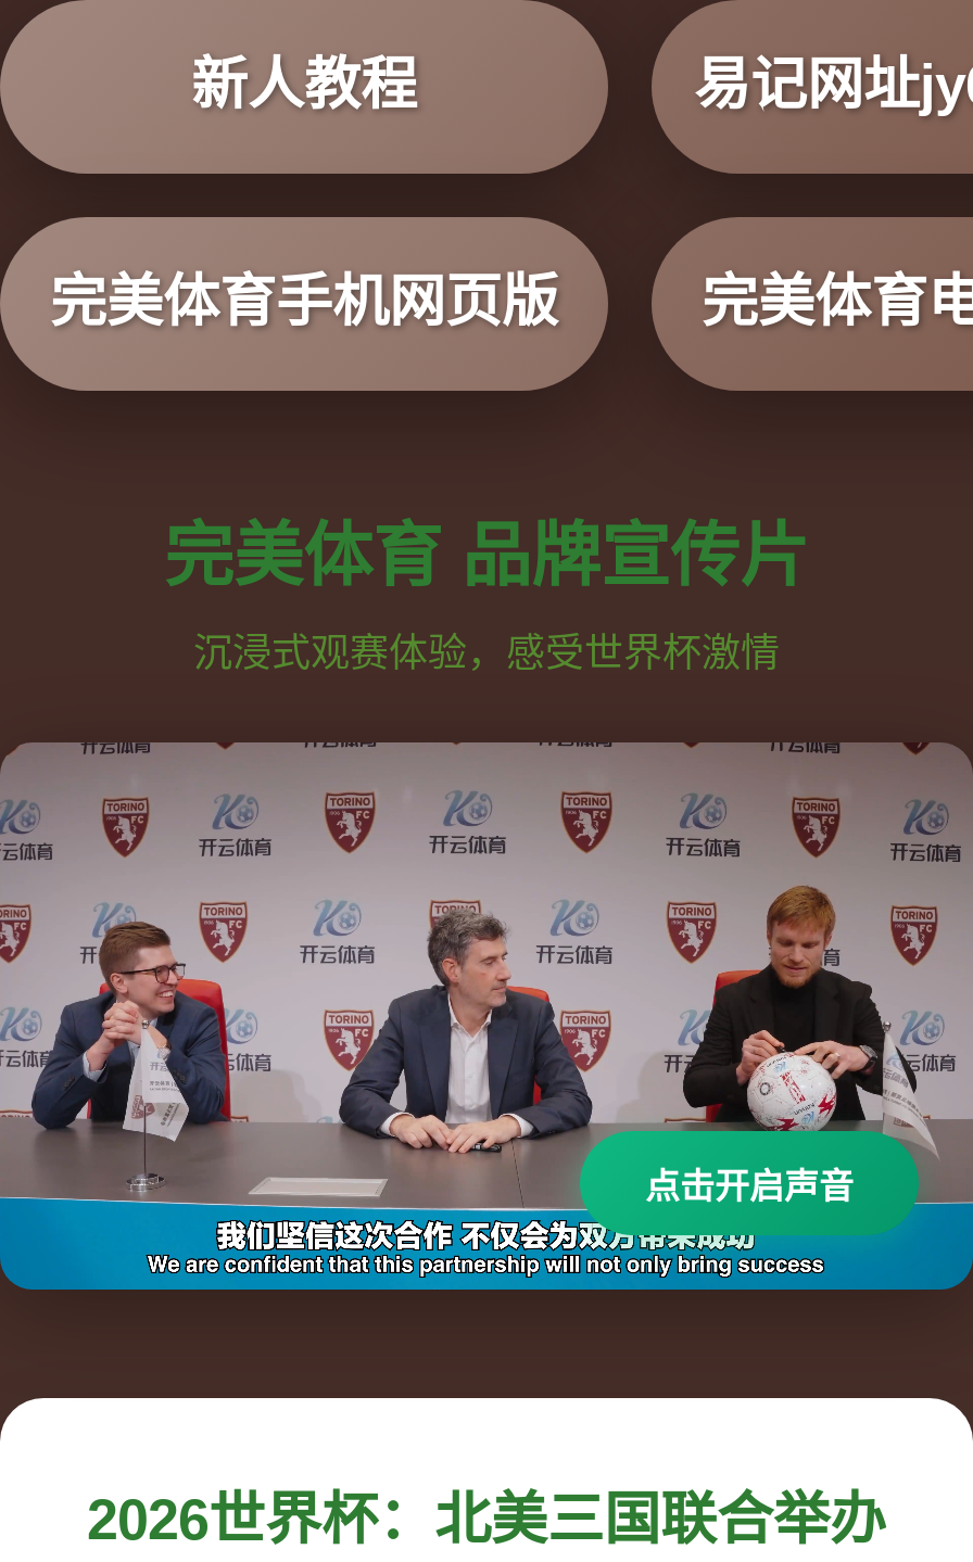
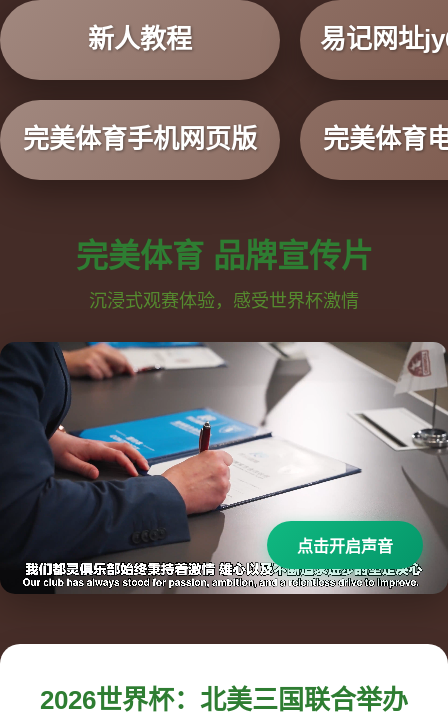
[7,742,966,1292] [image] -> [3,341,445,595] [image]

